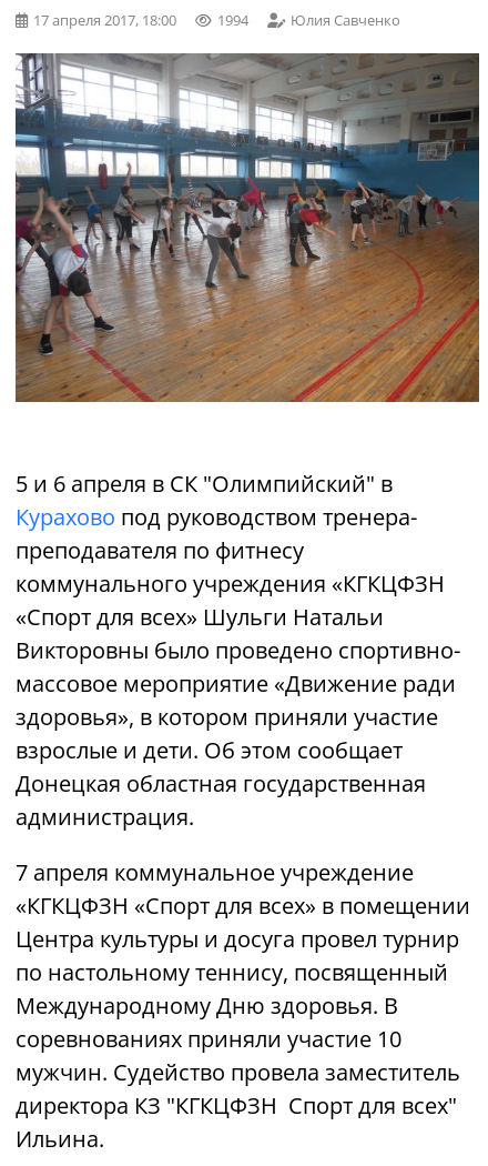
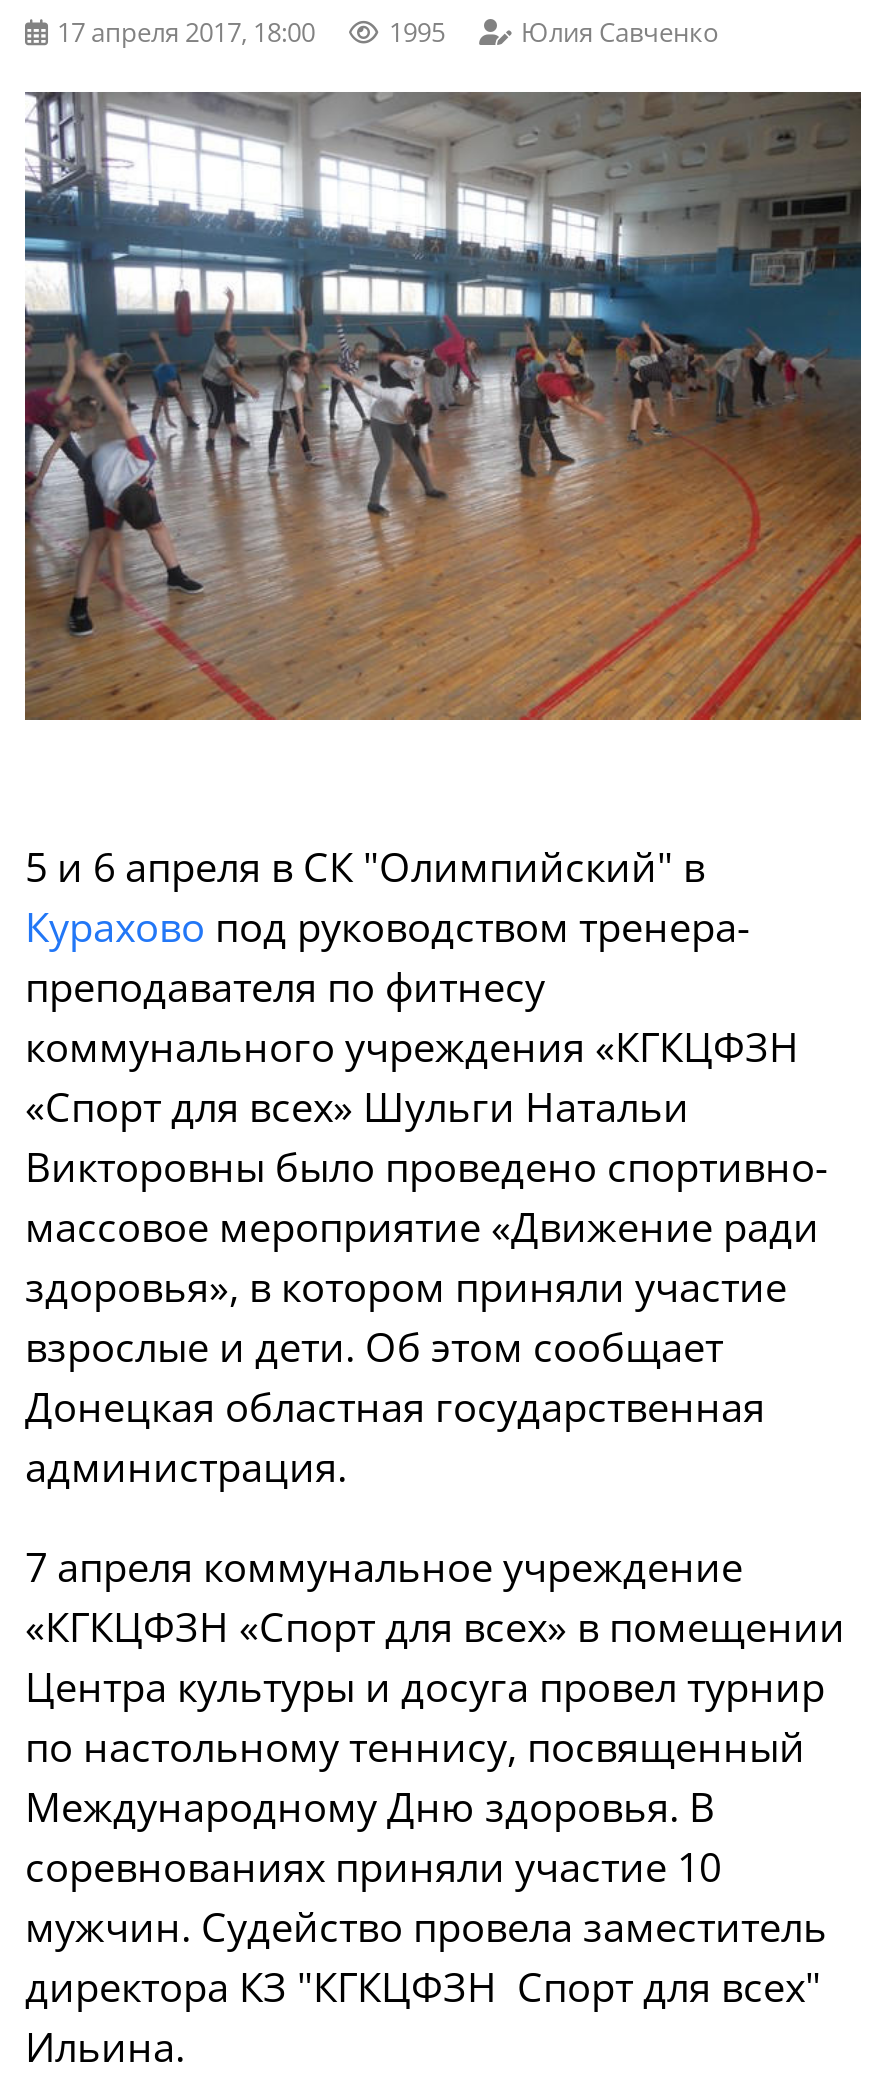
[217,10,248,30] 1994 -> [389,14,445,50] 1995

